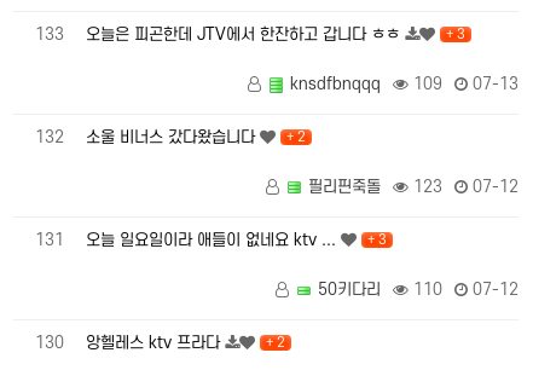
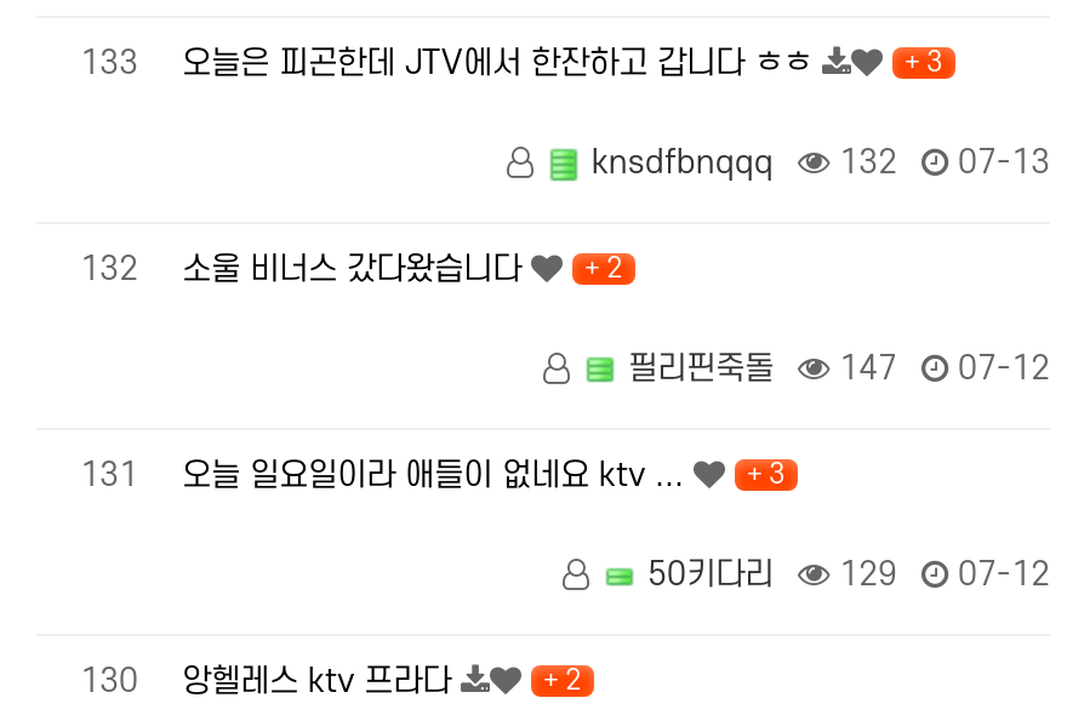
[290,75,518,93] knsdfbnqqq 109 07-13 -> [592,144,1050,181] knsdfbnqqq 132 07-13
[308,178,518,196] 필리핀죽돌 123 07-12 -> [628,350,1050,387] 필리핀죽돌 147 07-12
[318,281,518,299] 50키다리 110 07-12 -> [647,556,1050,593] 50키다리 129 07-12

